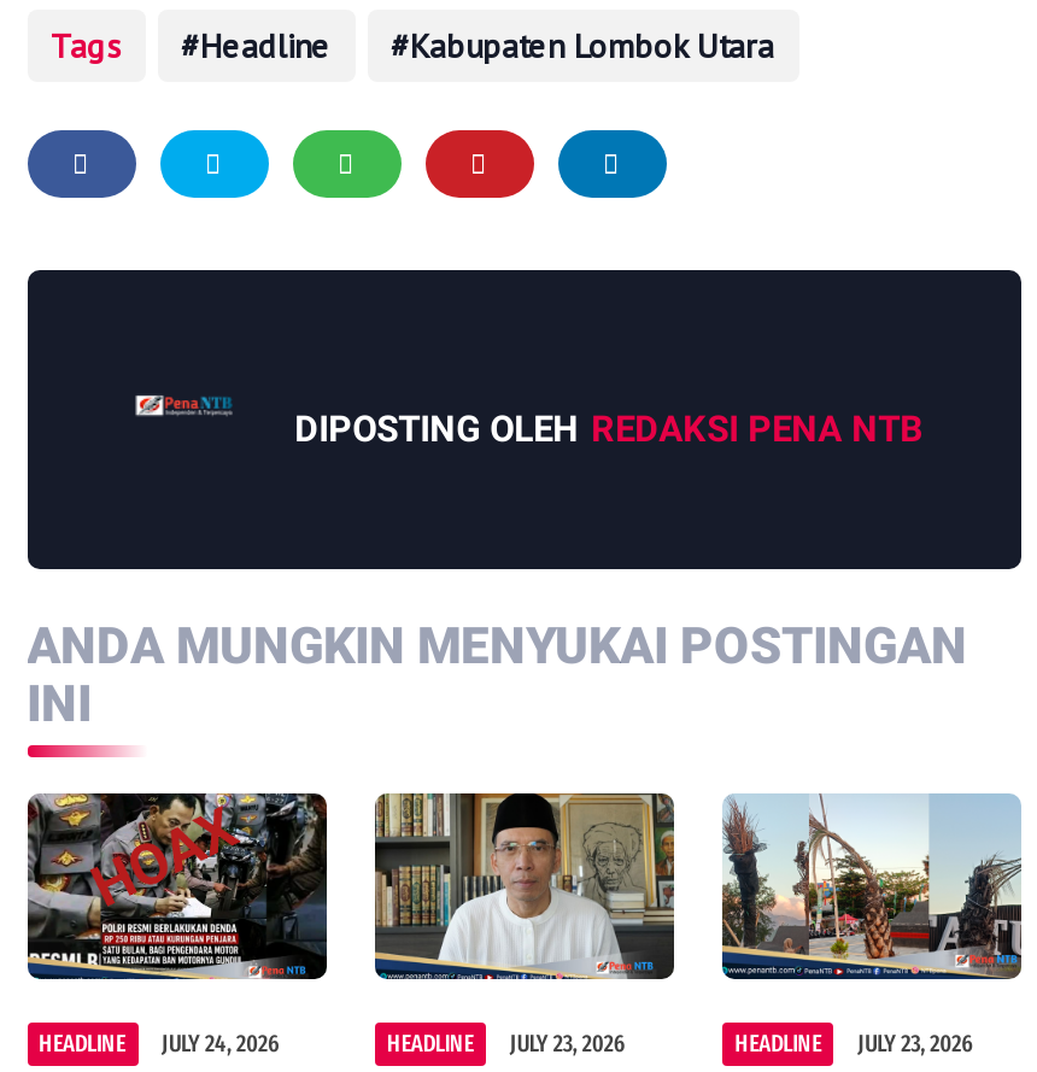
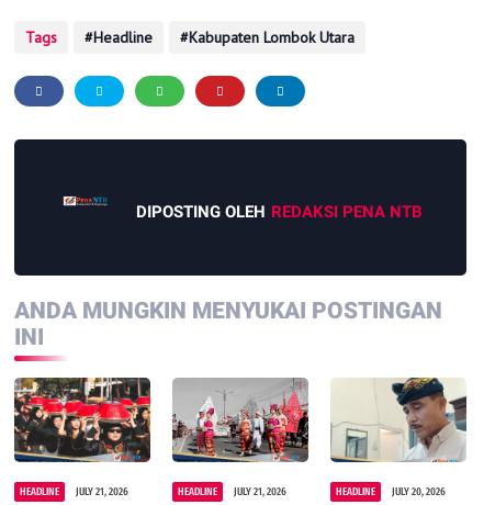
[28,791,329,1060] [image] | HEADLINE JULY 24, 2026 -> [14,377,151,499] [image] | HEADLINE JULY 21, 2026
[375,793,674,1060] [image] | HEADLINE JULY 23, 2026 -> [172,378,309,499] [image] | HEADLINE JULY 21, 2026
[720,793,1024,1060] [image] | HEADLINE JULY 23, 2026 -> [330,377,468,499] [image] | HEADLINE JULY 20, 2026

